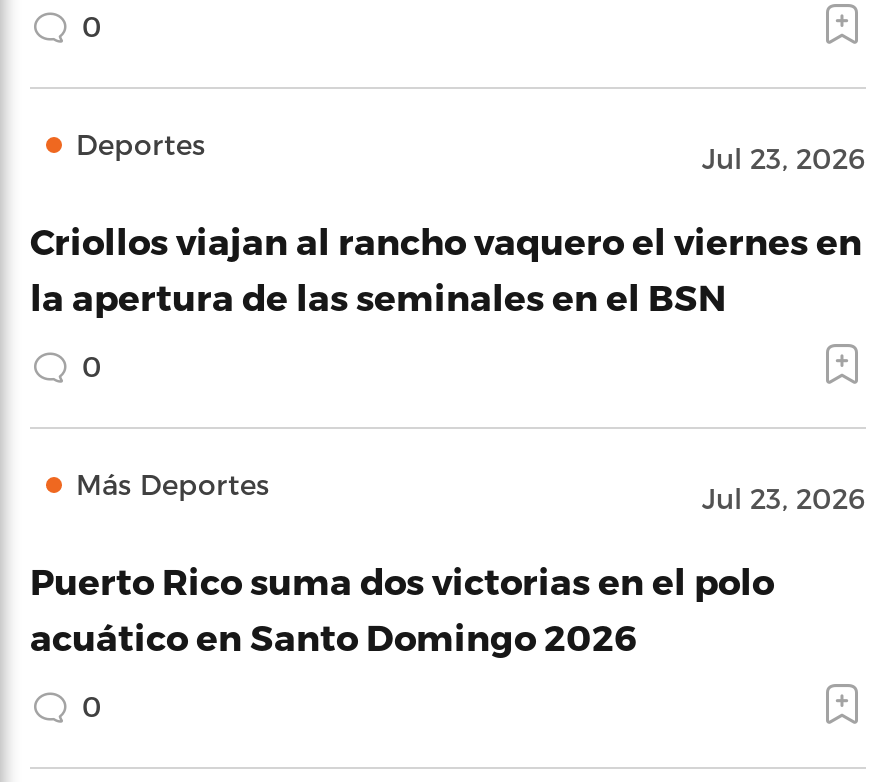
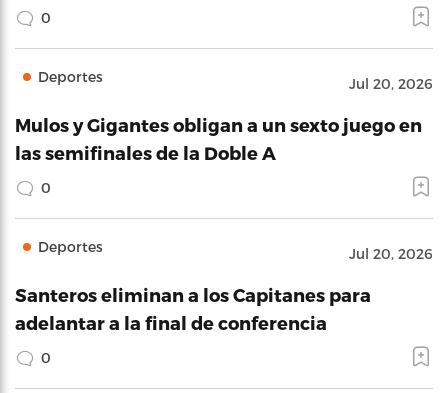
[702,140,866,174] Jul 23, 2026 -> [349,75,433,92] Jul 20, 2026
[30,218,862,316] Criollos viajan al rancho vaquero el viernes en | la apertura de las seminales en el BSN -> [15,114,422,163] Mulos y Gigantes obligan a un sexto juego en | las semifinales de la Doble A
[76,466,866,514] Más Deportes | Jul 23, 2026 -> [38,238,433,262] Deportes | Jul 20, 2026
[30,558,774,656] Puerto Rico suma dos victorias en el polo | acuático en Santo Domingo 2026 -> [15,284,371,333] Santeros eliminan a los Capitanes para | adelantar a la final de conferencia

